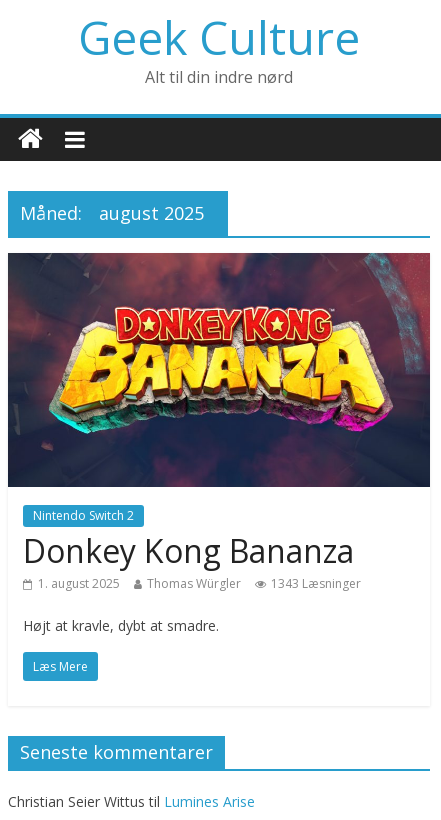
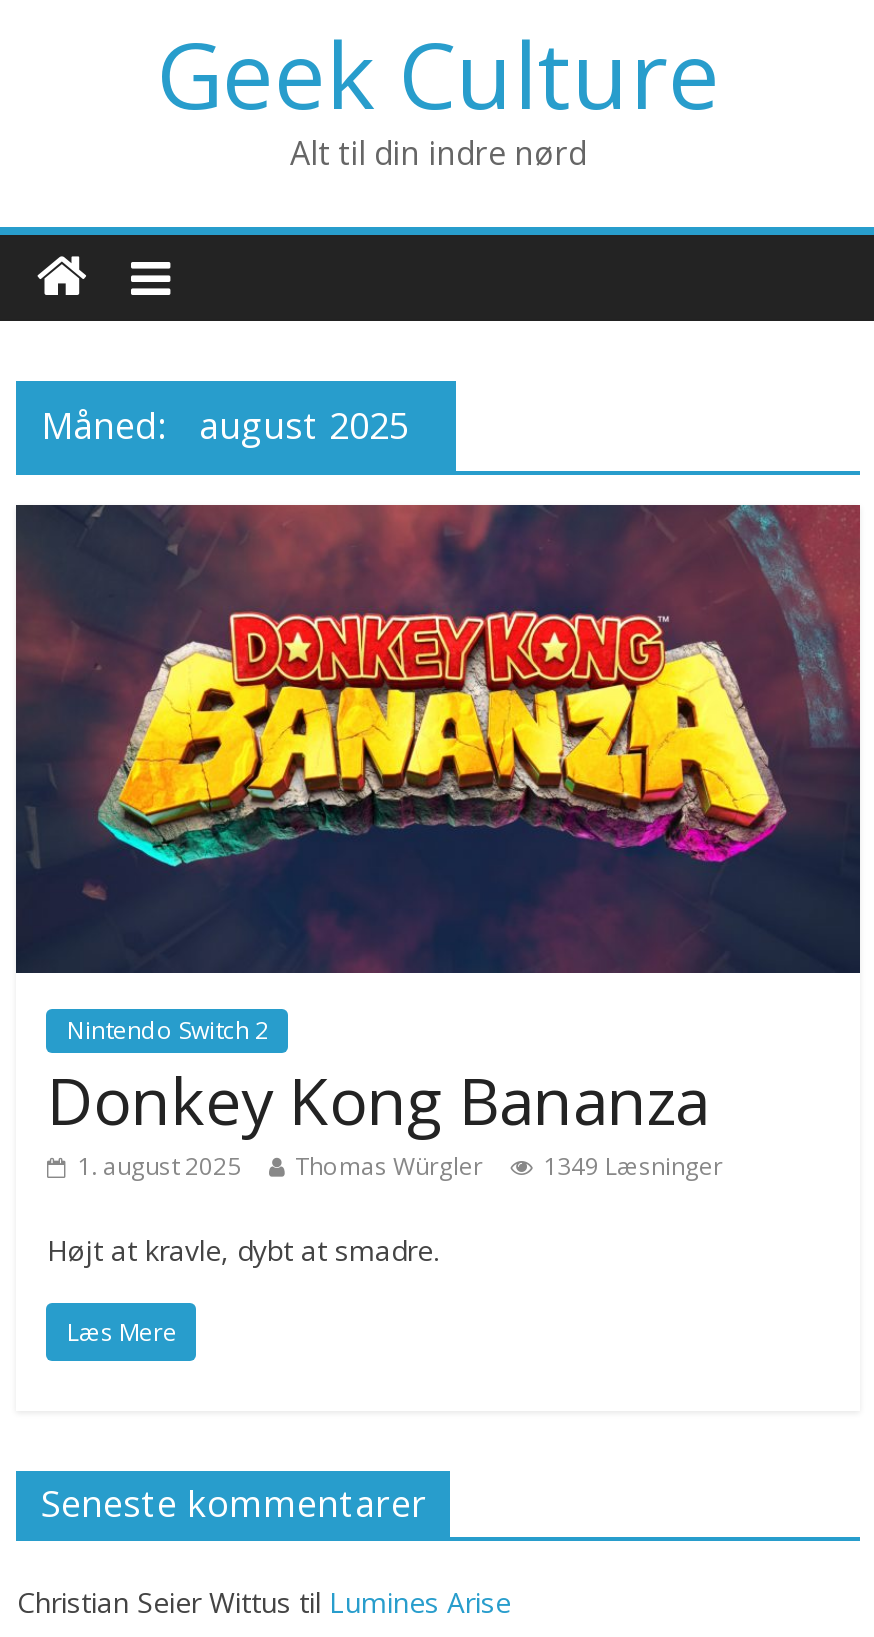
[38,575,361,592] 1. august 2025 Thomas Würgler 1343 Læsninger -> [77,1149,723,1183] 1. august 2025 Thomas Würgler 1349 Læsninger

